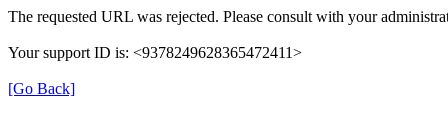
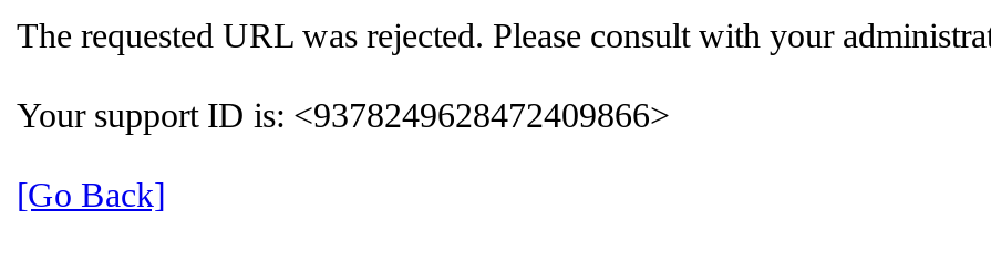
[8,44,302,61] Your support ID is: <9378249628365472411> -> [17,96,670,134] Your support ID is: <9378249628472409866>

